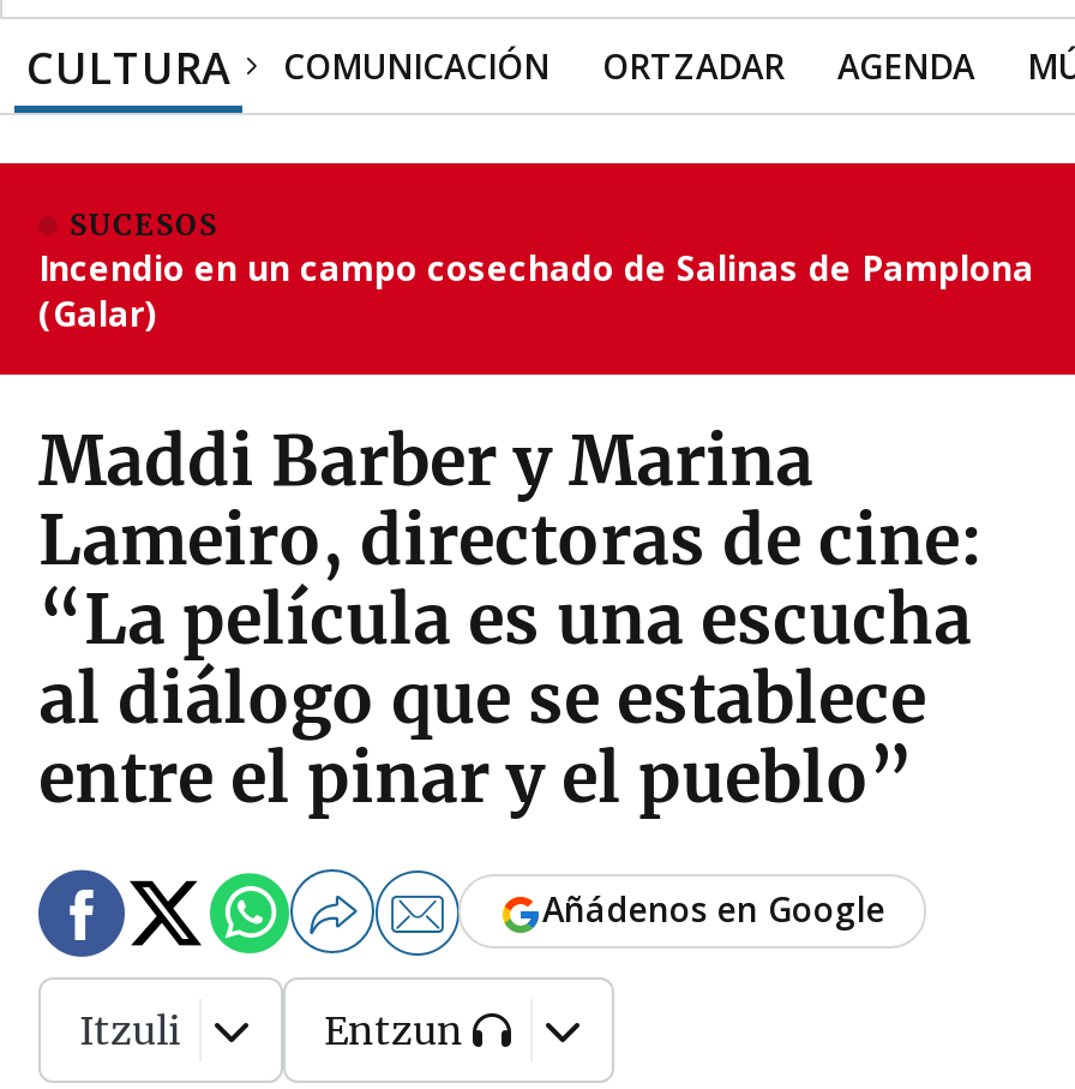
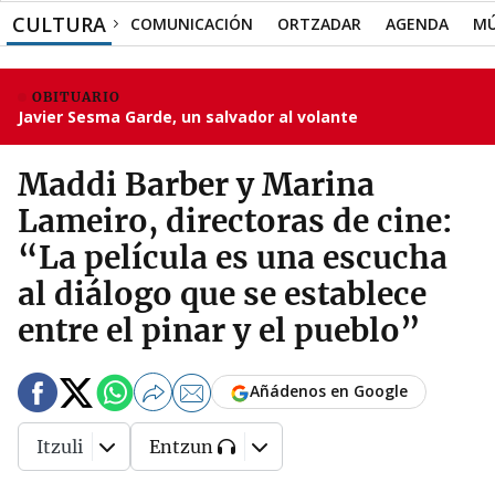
[38,207,1034,336] SUCESOS | Incendio en un campo cosechado de Salinas de Pamplona | (Galar) -> [18,88,358,127] OBITUARIO | Javier Sesma Garde, un salvador al volante

